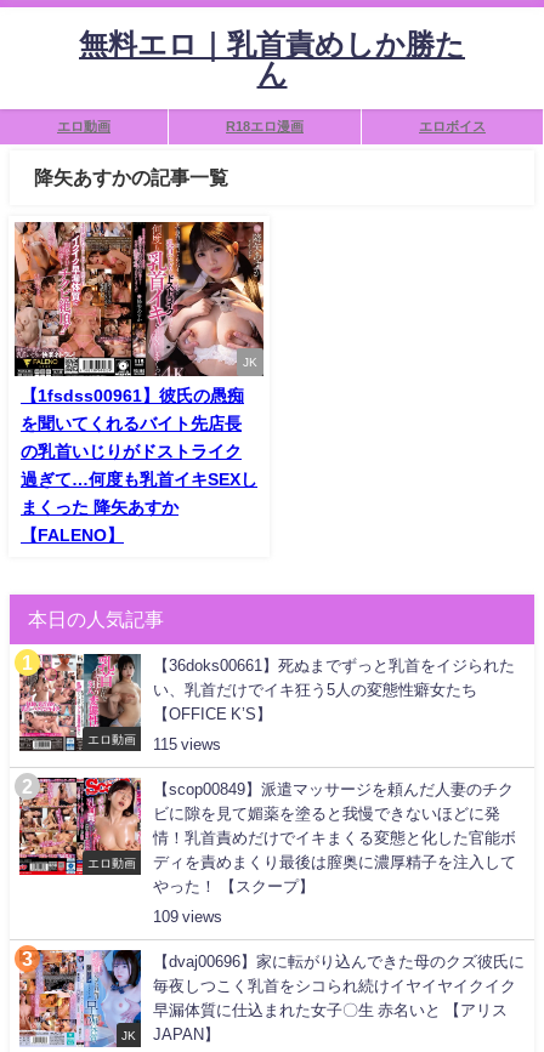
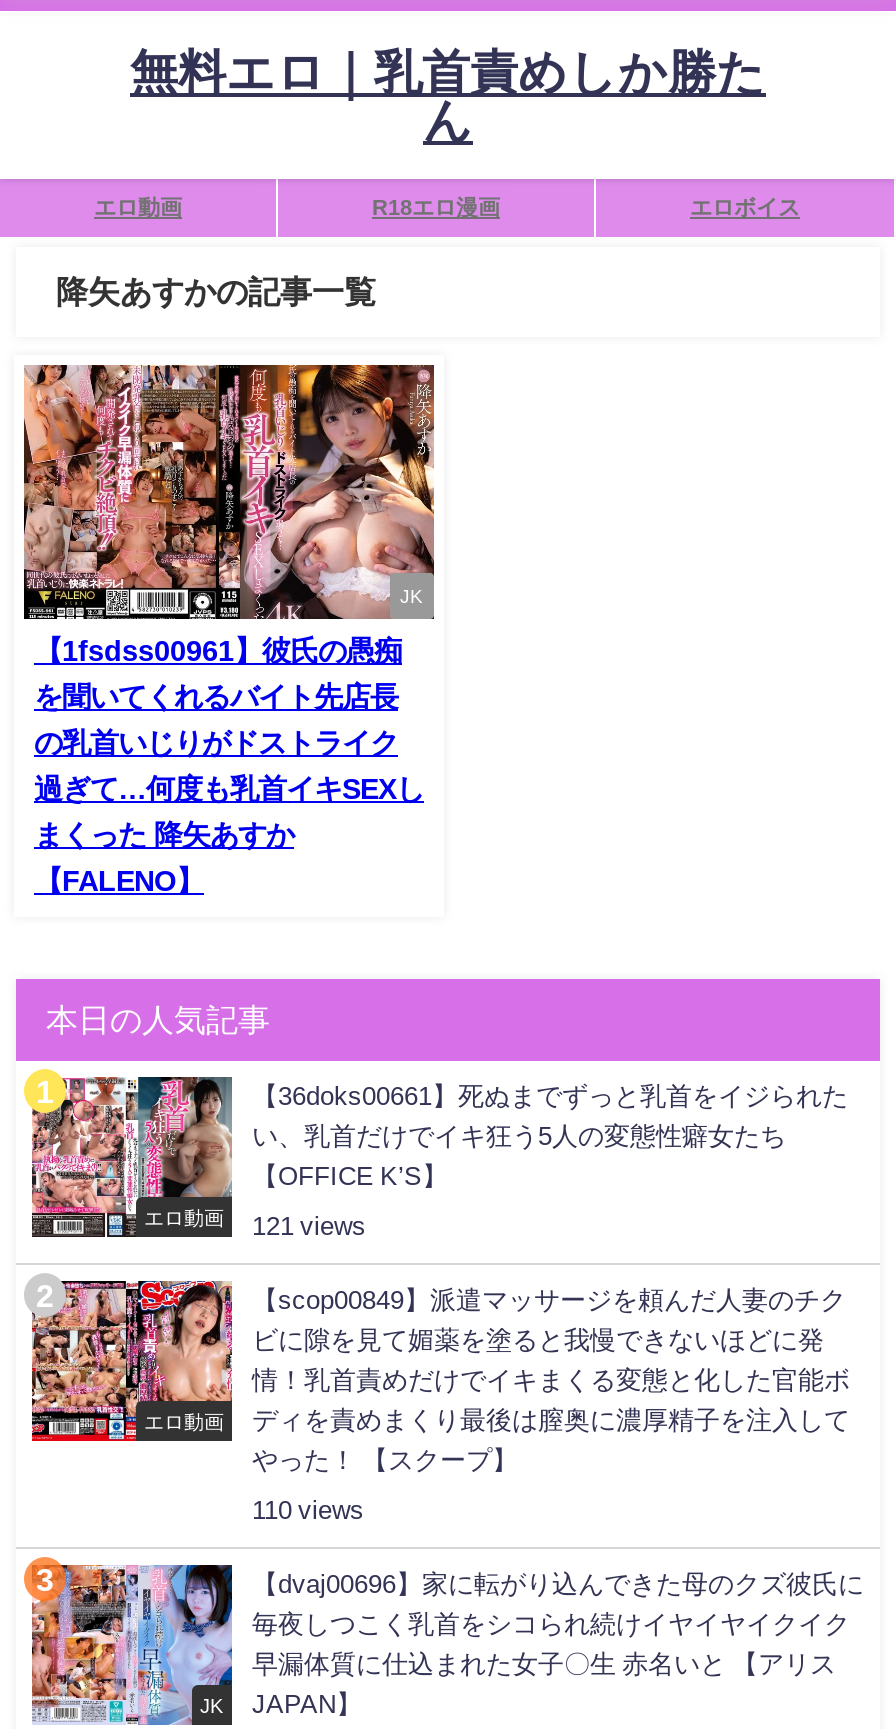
[87,733,177,752] エロ動画 115 -> [144,1206,294,1238] エロ動画 121
[153,908,178,924] 109 -> [252,1496,292,1522] 110

